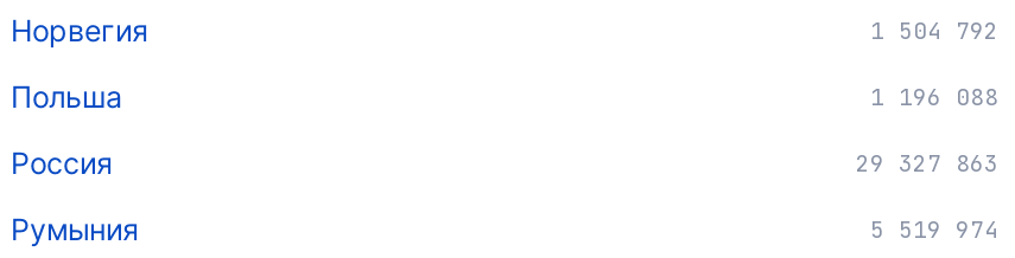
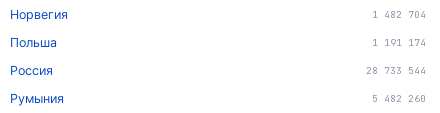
[870,15,998,46] 1 504 792 -> [372,8,426,21] 1 482 704
[870,82,998,112] 1 196 088 -> [372,36,426,49] 1 191 174
[856,148,998,179] 29 327 863 -> [366,64,426,77] 28 733 544
[870,214,998,245] 5 519 974 -> [372,92,426,105] 5 482 260

